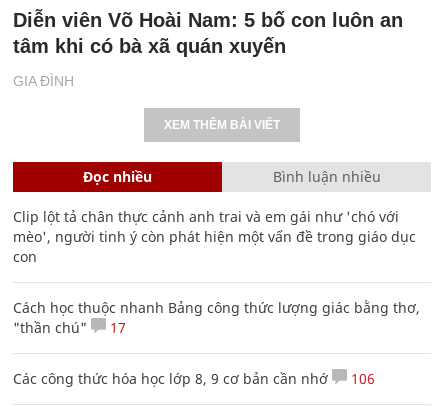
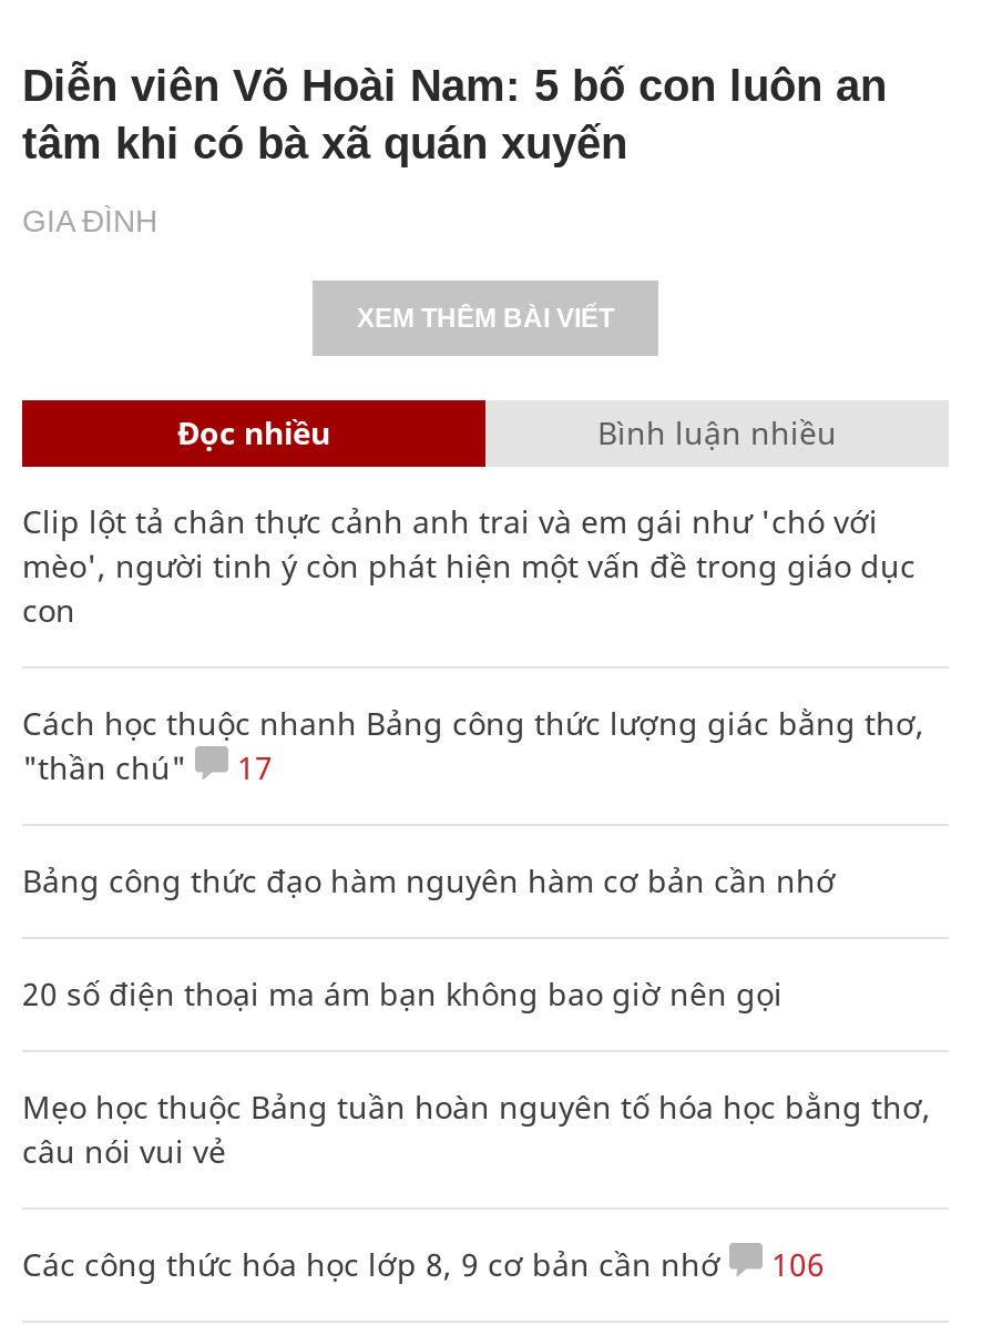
none -> [22,858,931,1171] Bảng công thức đạo hàm nguyên hàm cơ bản cần nhớ | 20 số điện thoại ma ám bạn không bao giờ nên gọi | Mẹo học thuộc Bảng tuần hoàn nguyên tố hóa học bằng thơ, | câu nói vui vẻ

